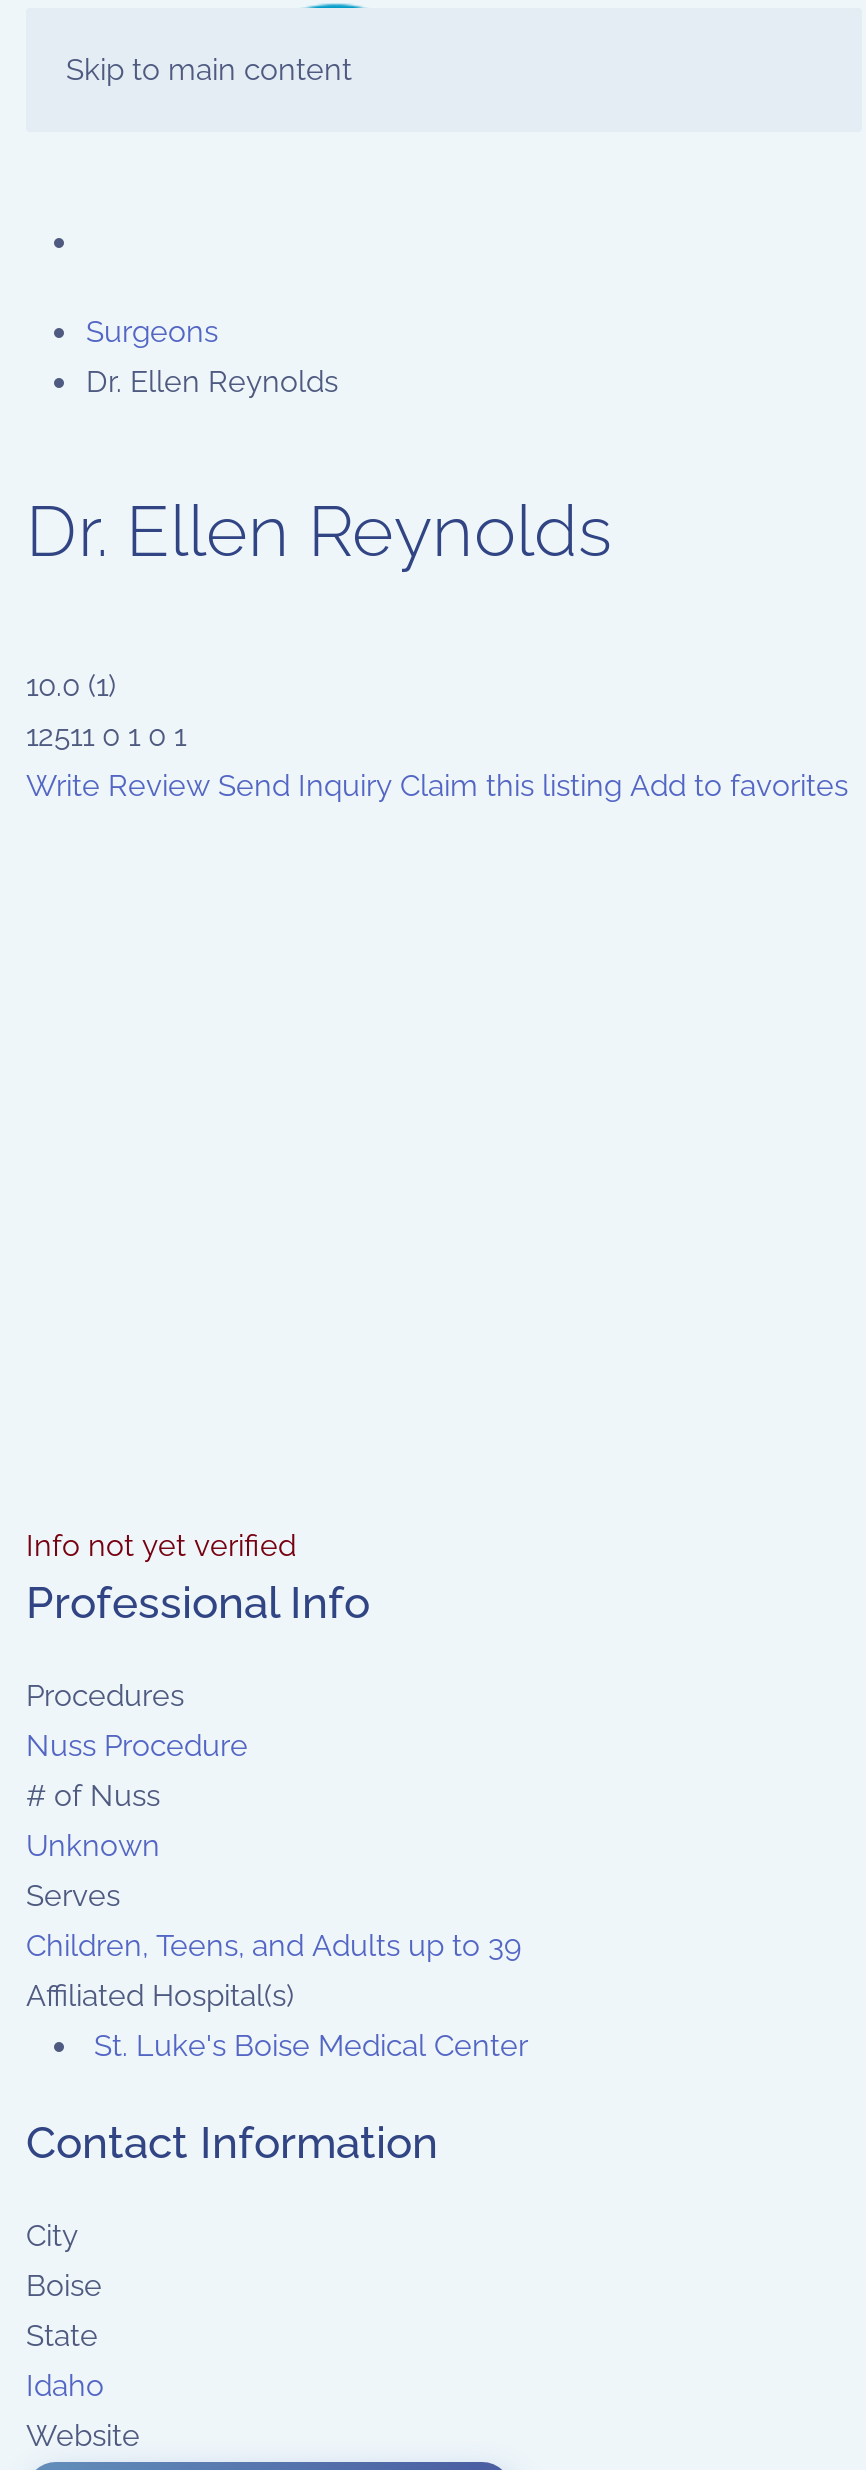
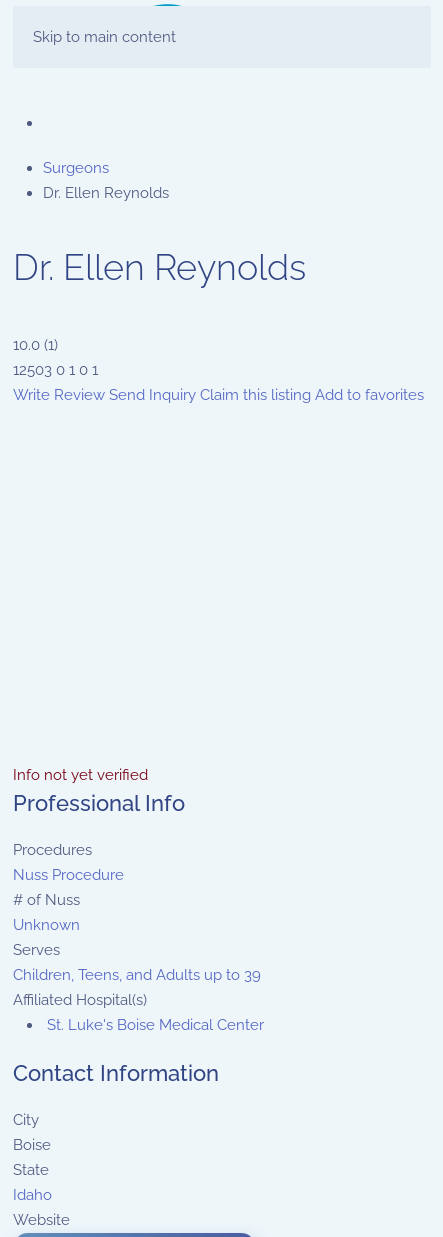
[26,718,186,754] 12511 0 1 0 1 -> [13,361,98,379] 12503 0 1 0 1

